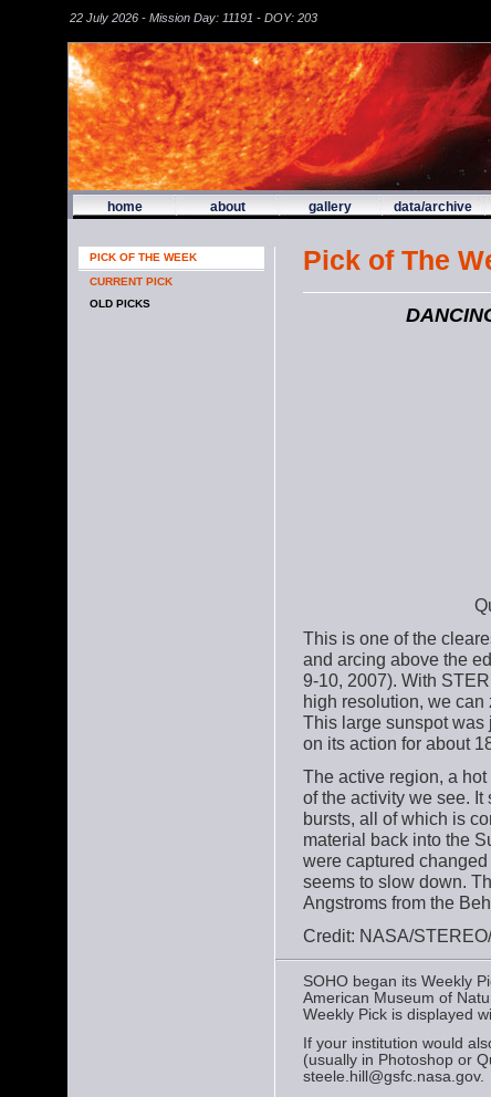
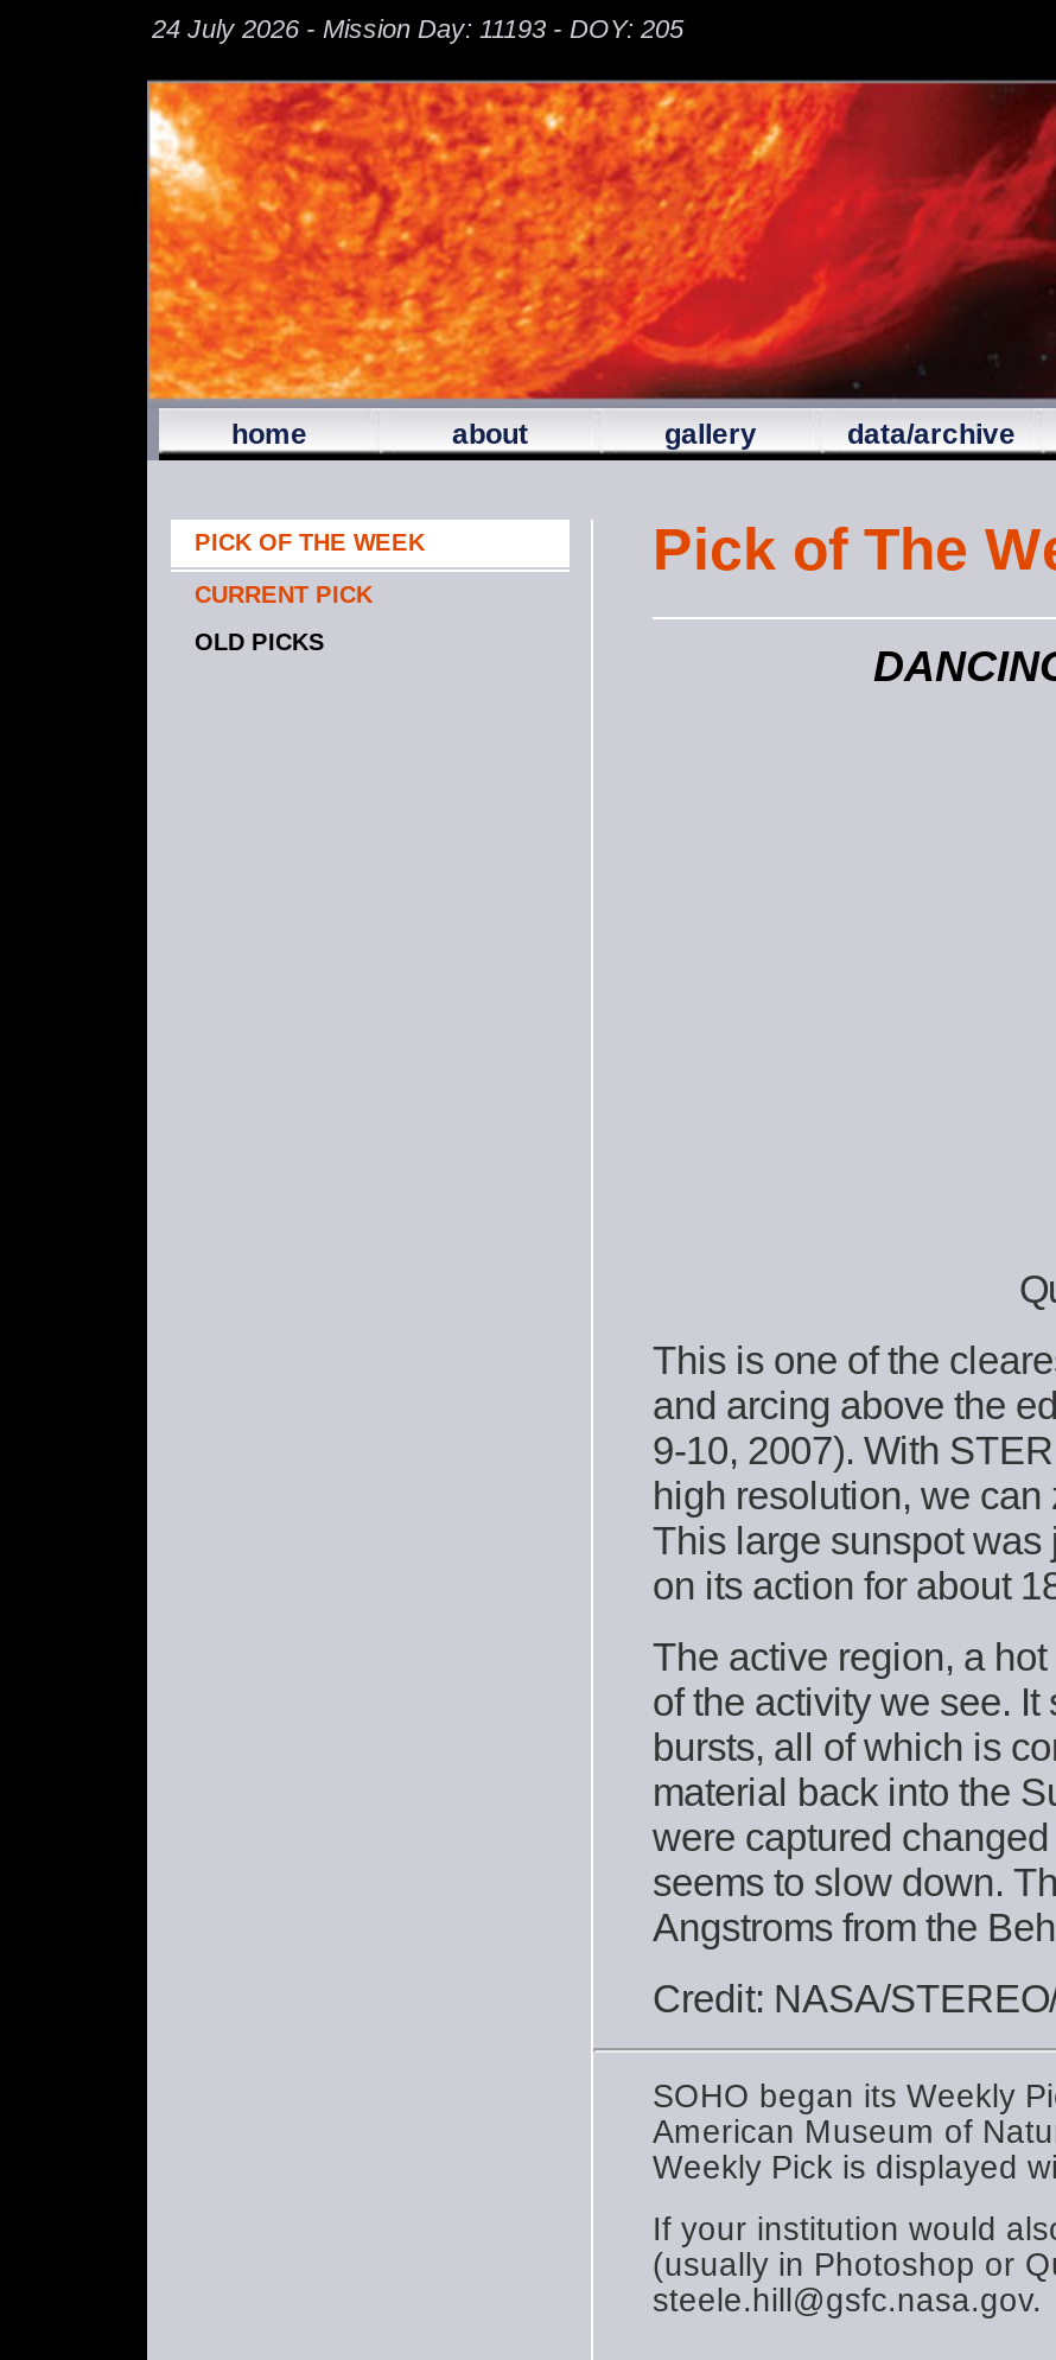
[70,11,317,24] 22 July 2026 - Mission Day: 11191 - DOY: 203 -> [152,14,683,43] 24 July 2026 - Mission Day: 11193 - DOY: 205

